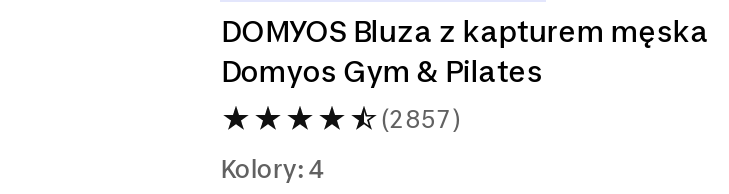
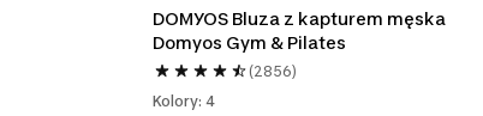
[381,103,461,133] (2857) -> [249,62,297,80] (2856)

